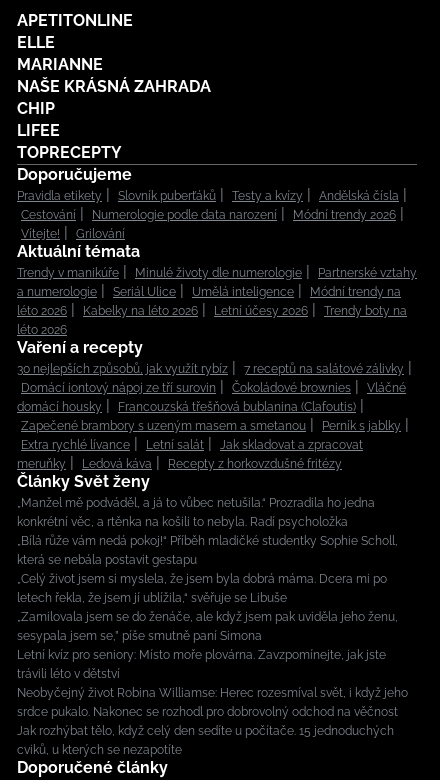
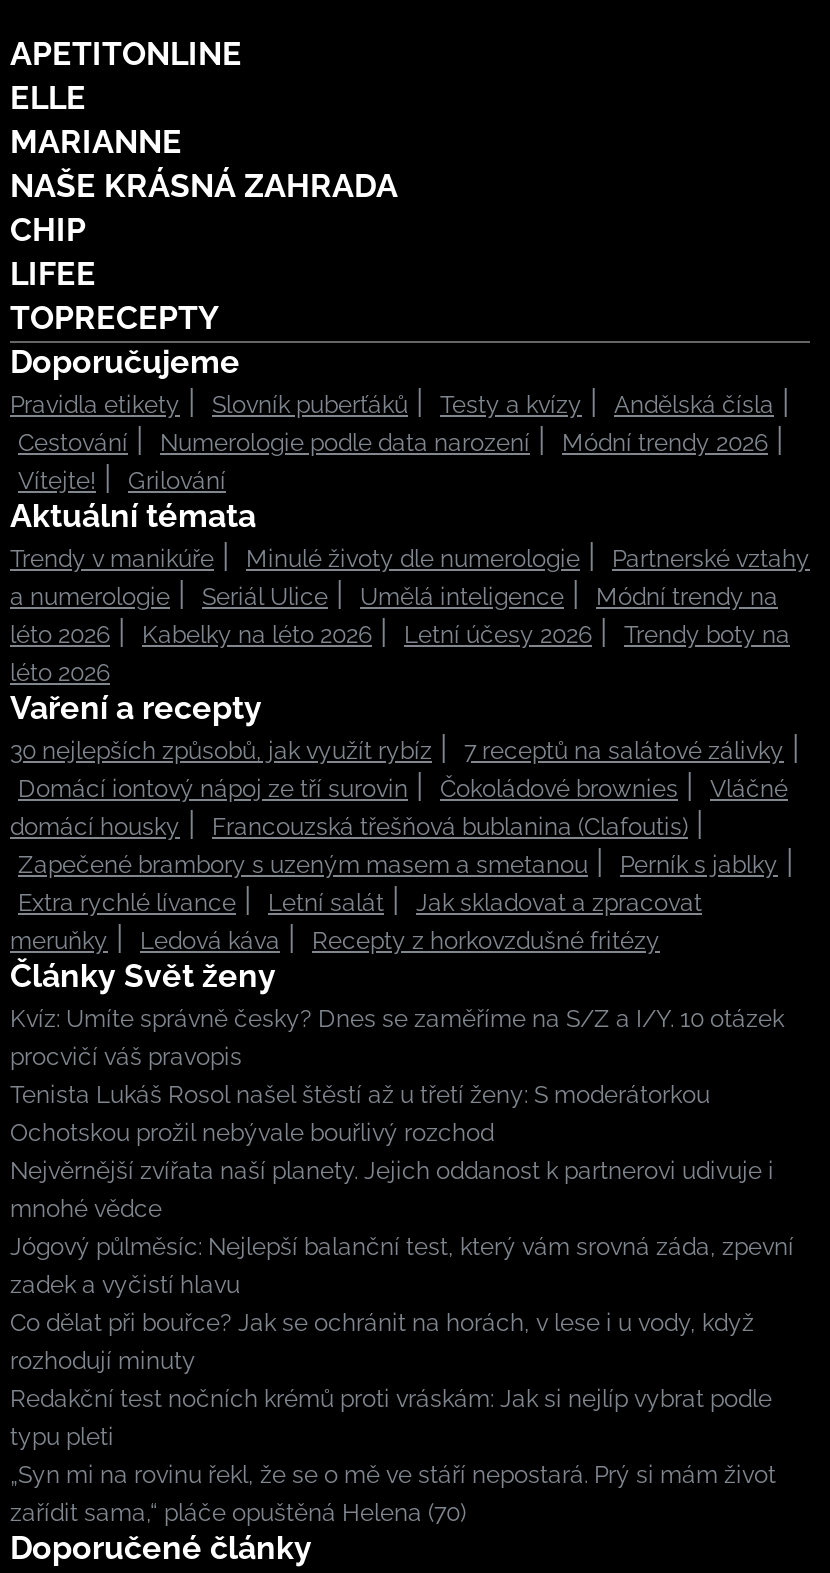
[17,496,408,757] „Manžel mě podváděl, a já to vůbec netušila.“ Prozradila ho jedna | konkrétní věc, a rtěnka na košili to nebyla. Radí psycholožka | „Bílá růže vám nedá pokoj!“ Příběh mladičké studentky Sophie Scholl, | která se nebála postavit gestapu | „Celý život jsem si myslela, že jsem byla dobrá máma. Dcera mi po | letech řekla, že jsem jí ublížila,“ svěřuje se Libuše | „Zamilovala jsem se do ženáče, ale když jsem pak uviděla jeho ženu, | sesypala jsem se,” píše smutně paní Simona | Letní kvíz pro seniory: Místo moře plovárna. Zavzpomínejte, jak jste | trávili léto v dětství | Neobyčejný život Robina Williamse: Herec rozesmíval svět, i když jeho | srdce pukalo. Nakonec se rozhodl pro dobrovolný odchod na věčnost | Jak rozhýbat tělo, když celý den sedíte u počítače. 15 jednoduchých | cviků, u kterých se nezapotíte -> [10,1005,794,1527] Kvíz: Umíte správně česky? Dnes se zaměříme na S/Z a I/Y. 10 otázek | procvičí váš pravopis | Tenista Lukáš Rosol našel štěstí až u třetí ženy: S moderátorkou | Ochotskou prožil nebývale bouřlivý rozchod | Nejvěrnější zvířata naší planety. Jejich oddanost k partnerovi udivuje i | mnohé vědce | Jógový půlměsíc: Nejlepší balanční test, který vám srovná záda, zpevní | zadek a vyčistí hlavu | Co dělat při bouřce? Jak se ochránit na horách, v lese i u vody, když | rozhodují minuty | Redakční test nočních krémů proti vráskám: Jak si nejlíp vybrat podle | typu pleti | „Syn mi na rovinu řekl, že se o mě ve stáří nepostará. Prý si mám život | zařídit sama,“ pláče opuštěná Helena (70)

